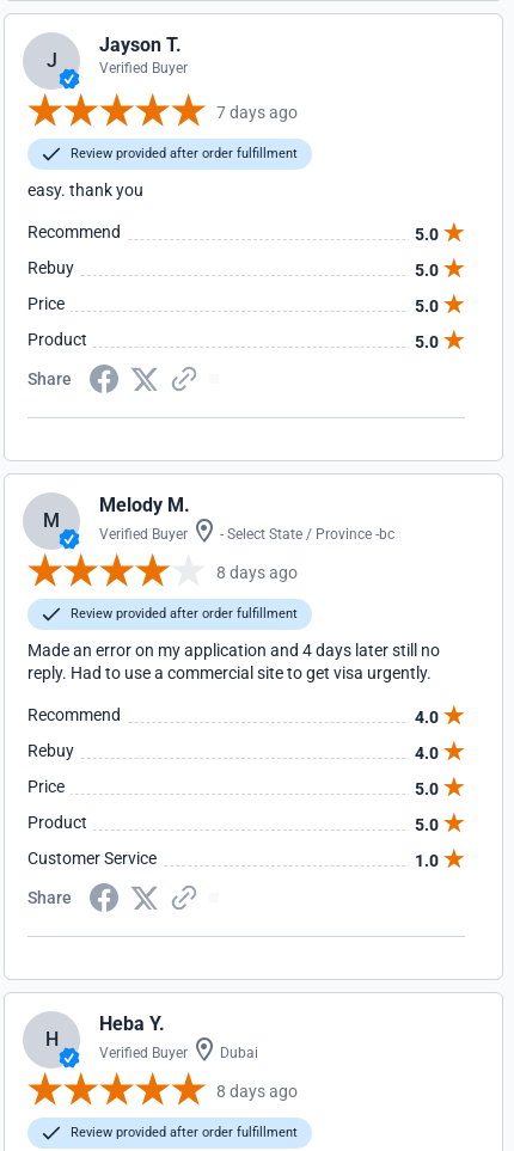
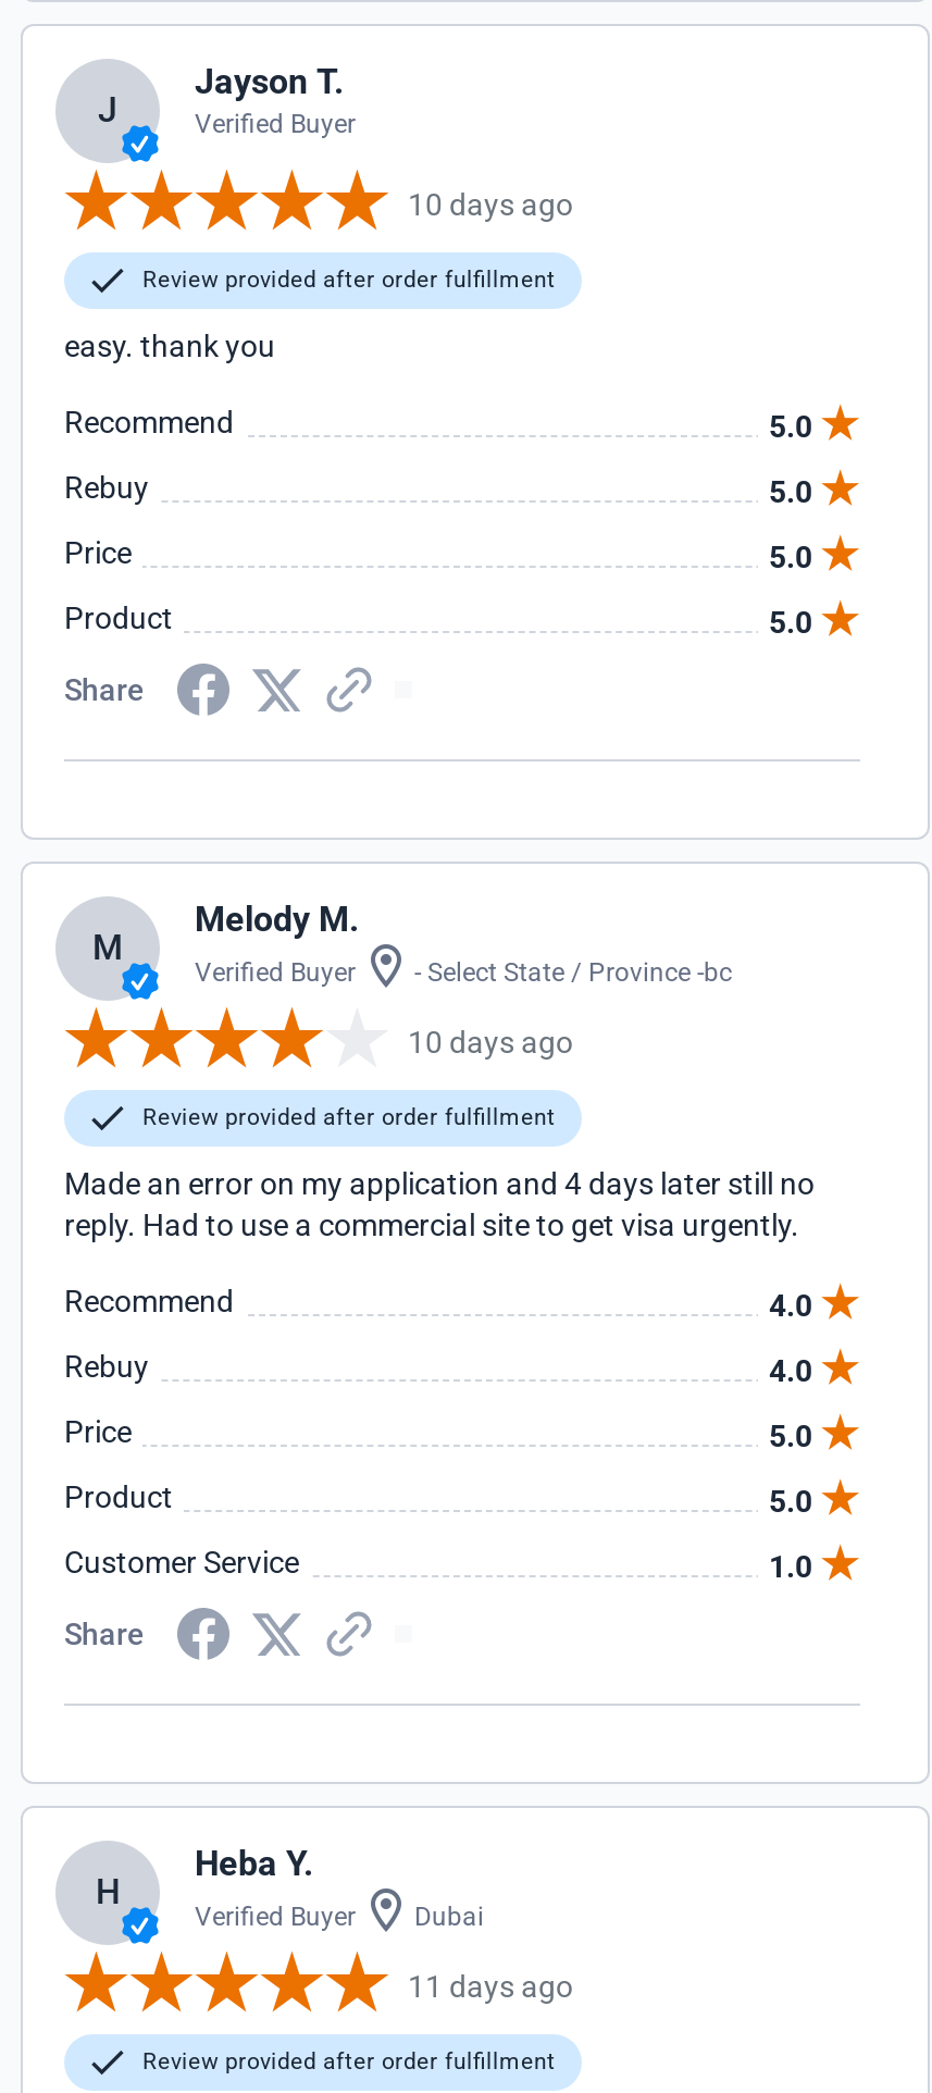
[216,102,298,121] 7 days ago -> [408,186,573,221] 10 days ago
[216,562,298,581] 8 days ago -> [408,1024,573,1058] 10 days ago
[216,1081,298,1100] 8 days ago -> [408,1968,573,2003] 11 days ago

